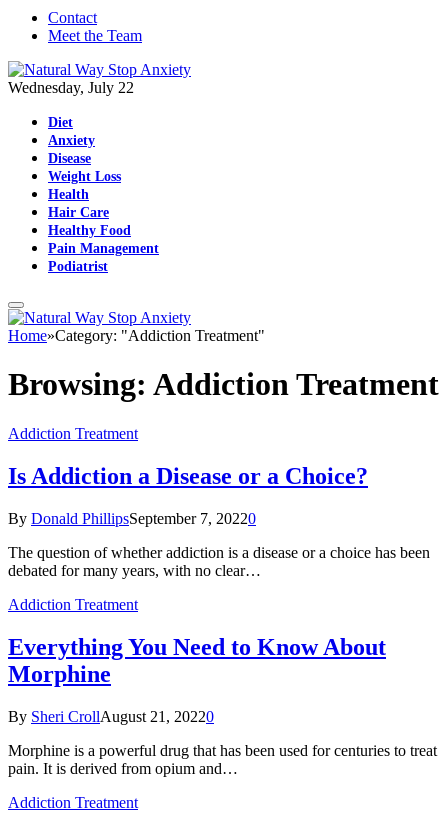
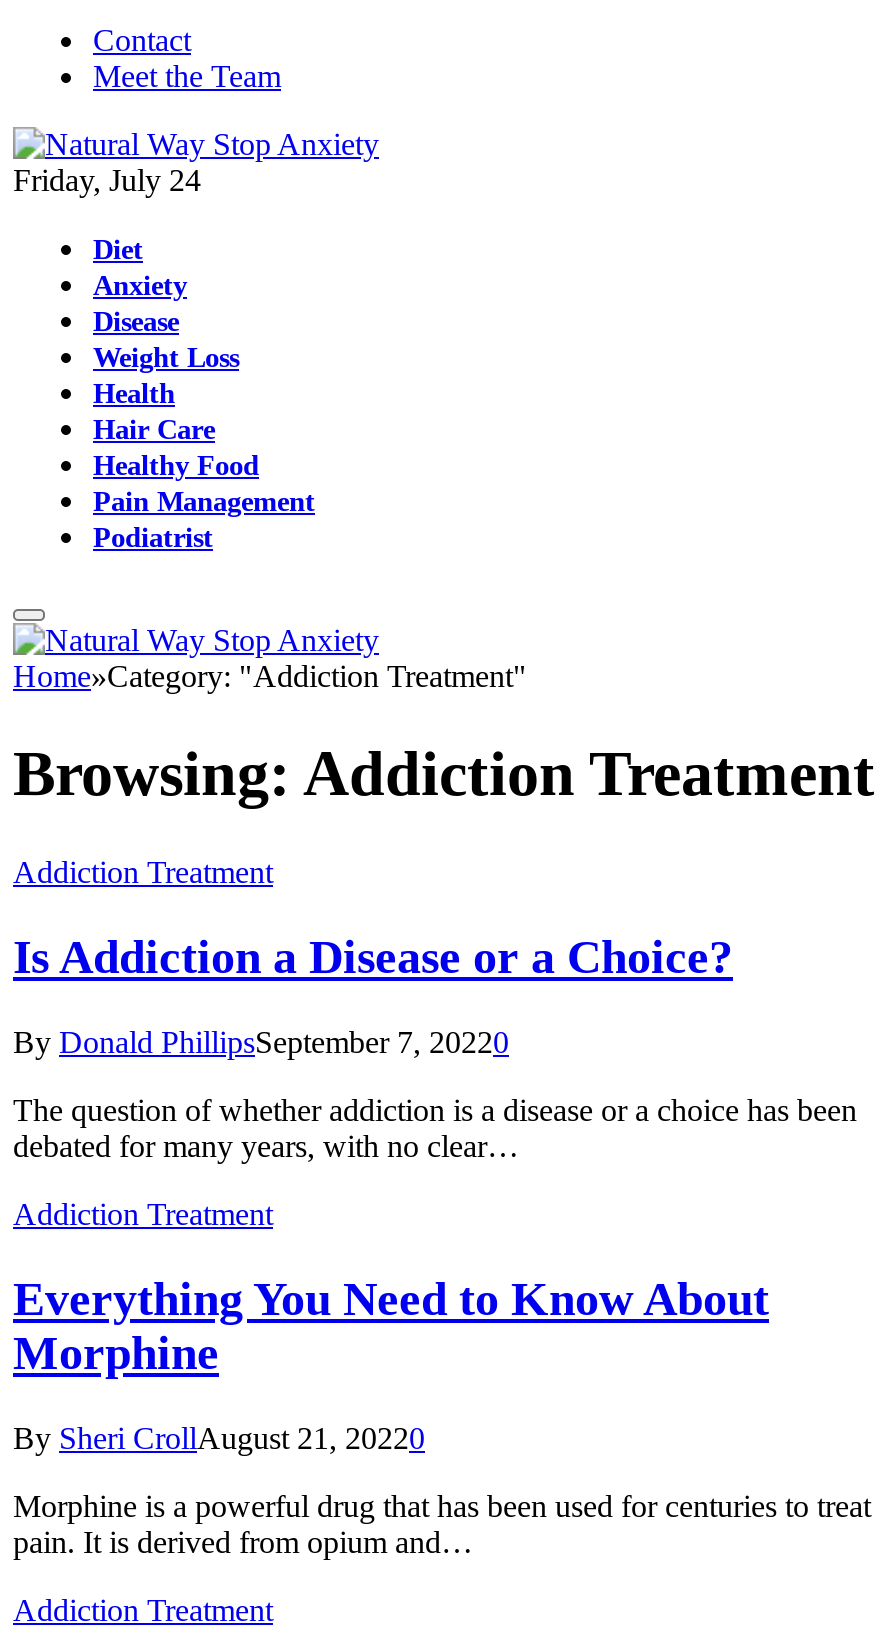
[8,79,134,96] Wednesday, July 22 -> [13,163,201,197] Friday, July 24

